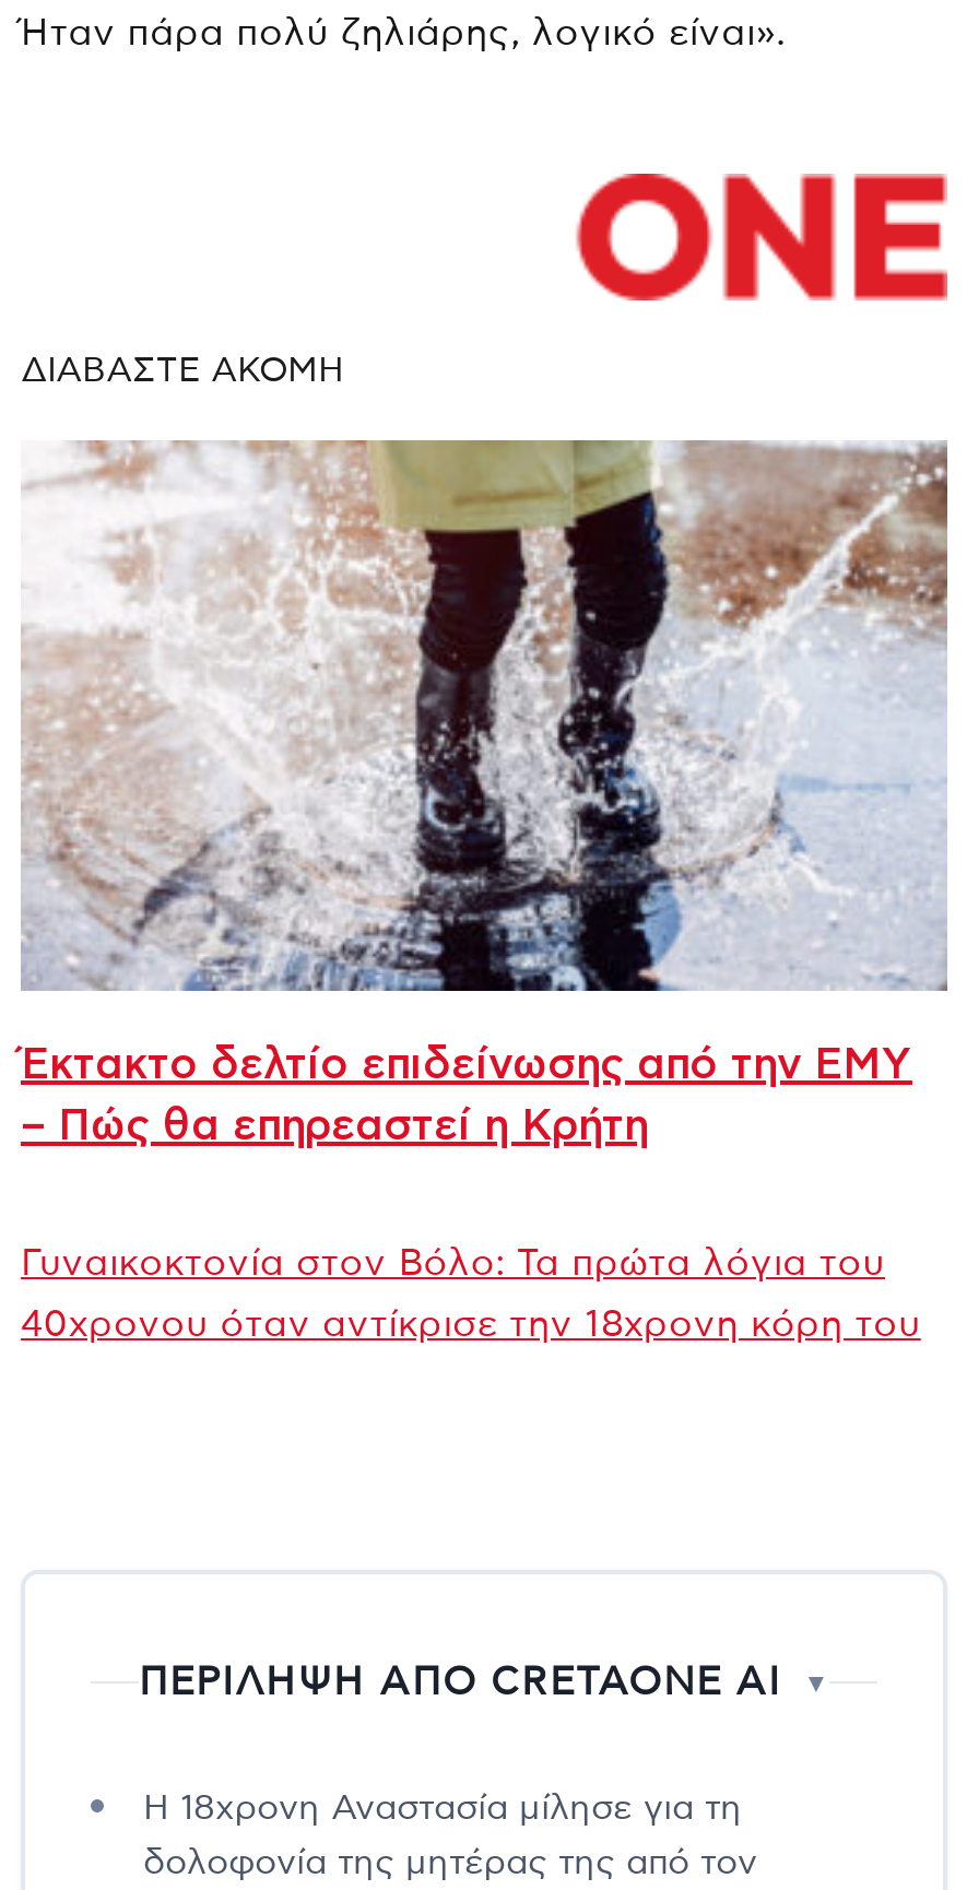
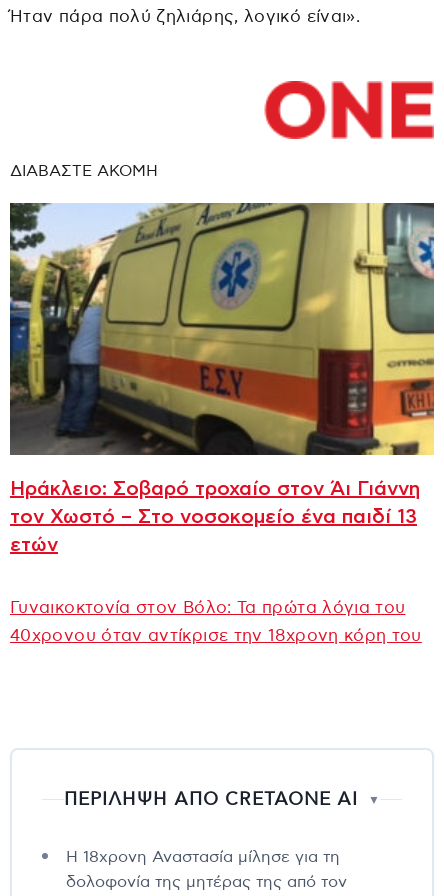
[21,438,947,1148] [image] | Έκτακτο δελτίο επιδείνωσης από την ΕΜΥ | – Πώς θα επηρεαστεί η Κρήτη -> [9,202,435,555] [image] | Ηράκλειο: Σοβαρό τροχαίο στον Άι Γιάννη | τον Χωστό – Στο νοσοκομείο ένα παιδί 13 | ετών

